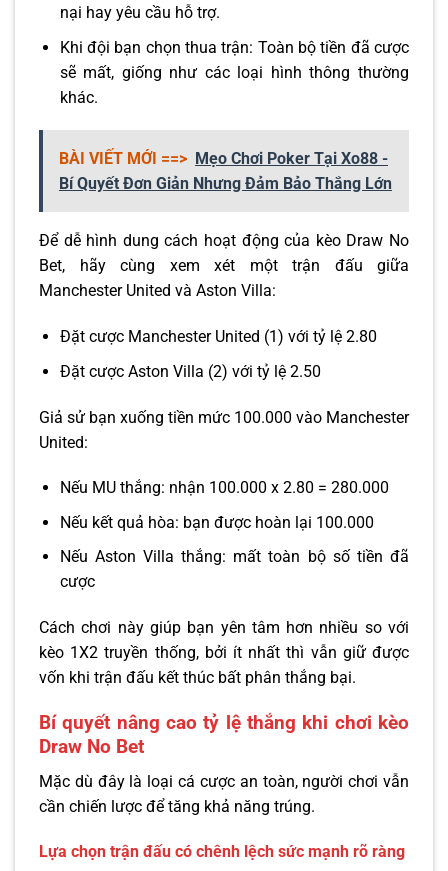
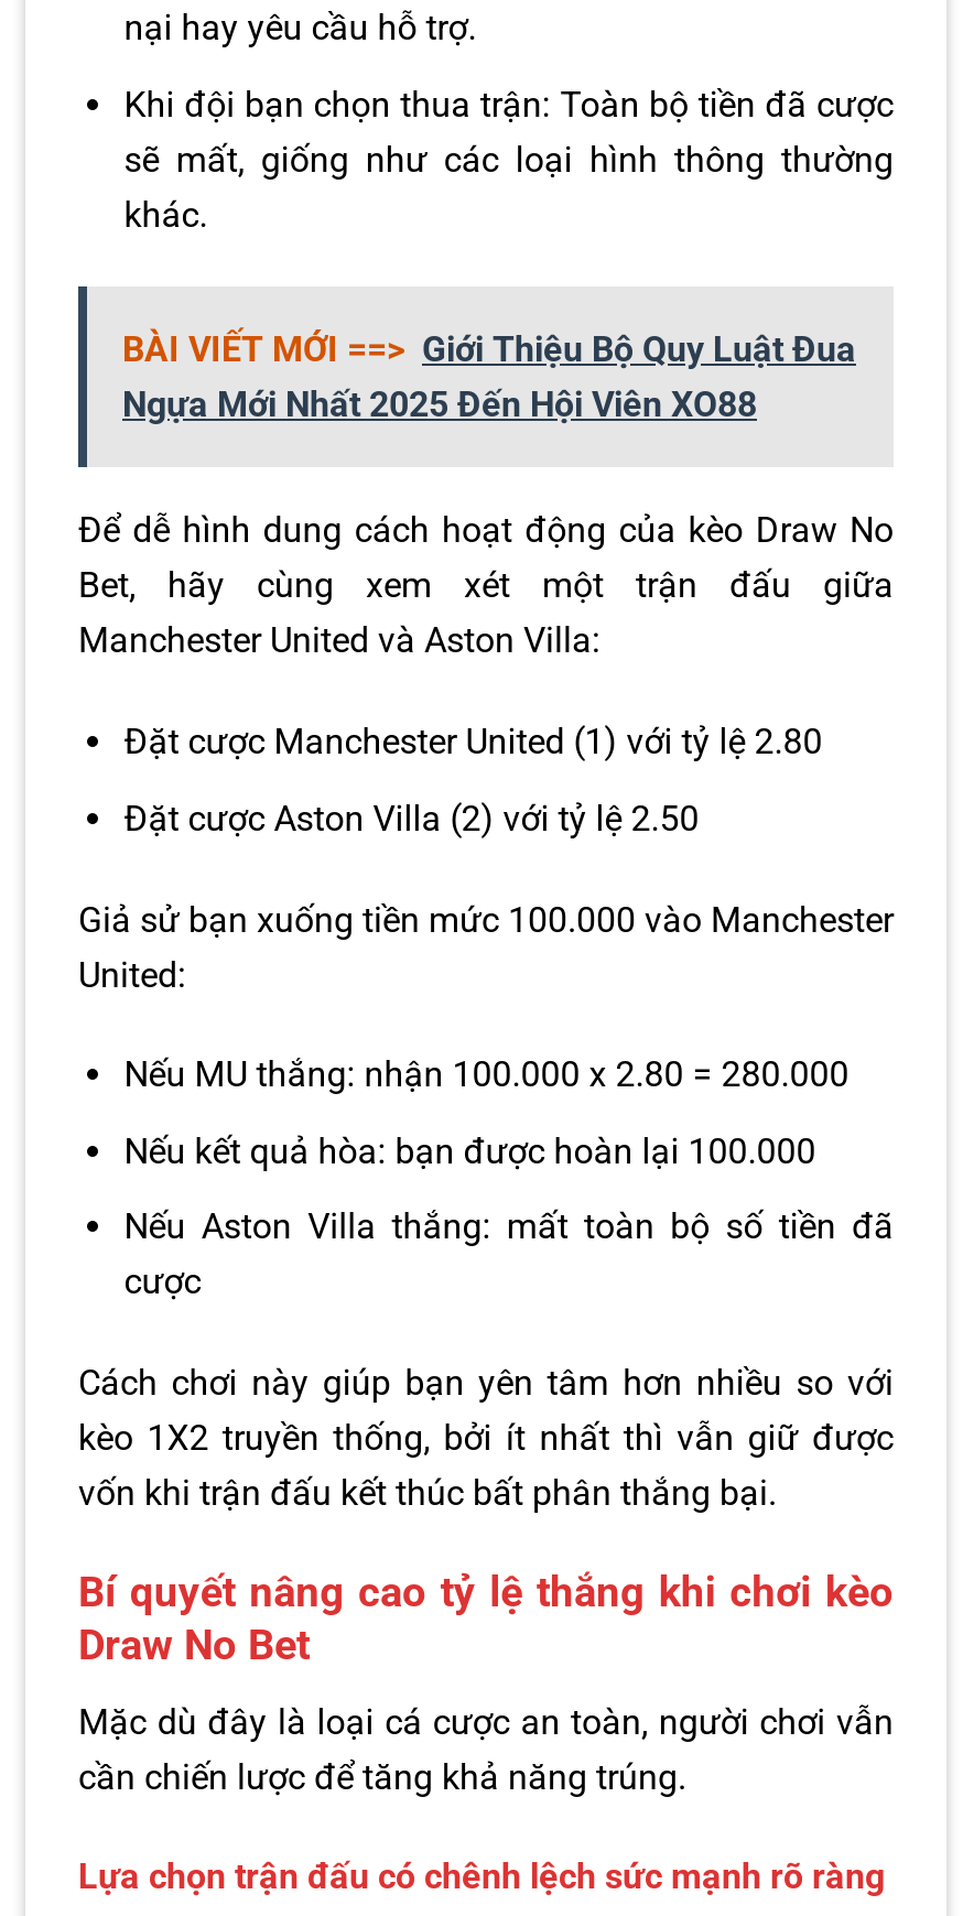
[59,149,392,193] BÀI VIẾT MỚI ==> Mẹo Chơi Poker Tại Xo88 - | Bí Quyết Đơn Giản Nhưng Đảm Bảo Thắng Lớn -> [122,329,856,426] BÀI VIẾT MỚI ==> Giới Thiệu Bộ Quy Luật Đua | Ngựa Mới Nhất 2025 Đến Hội Viên XO88

